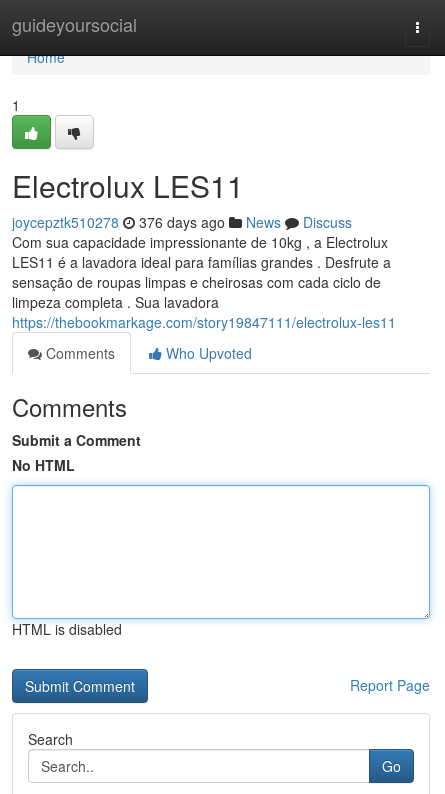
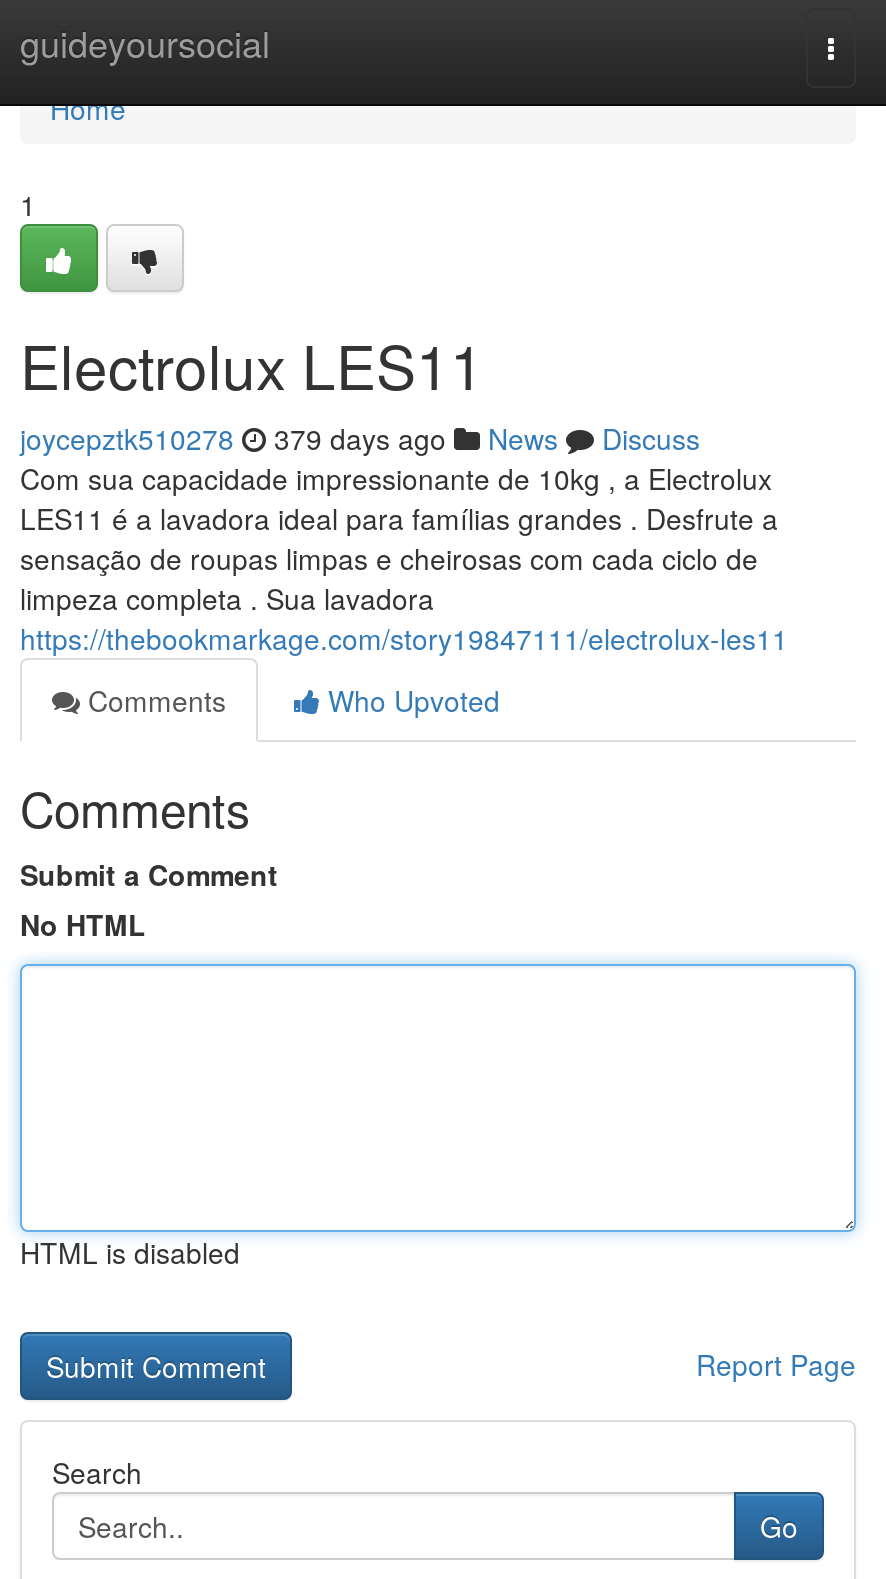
[12,212,352,232] joycepztk510278 376 days ago News Discuss -> [20,418,700,458] joycepztk510278 379 days ago News Discuss

